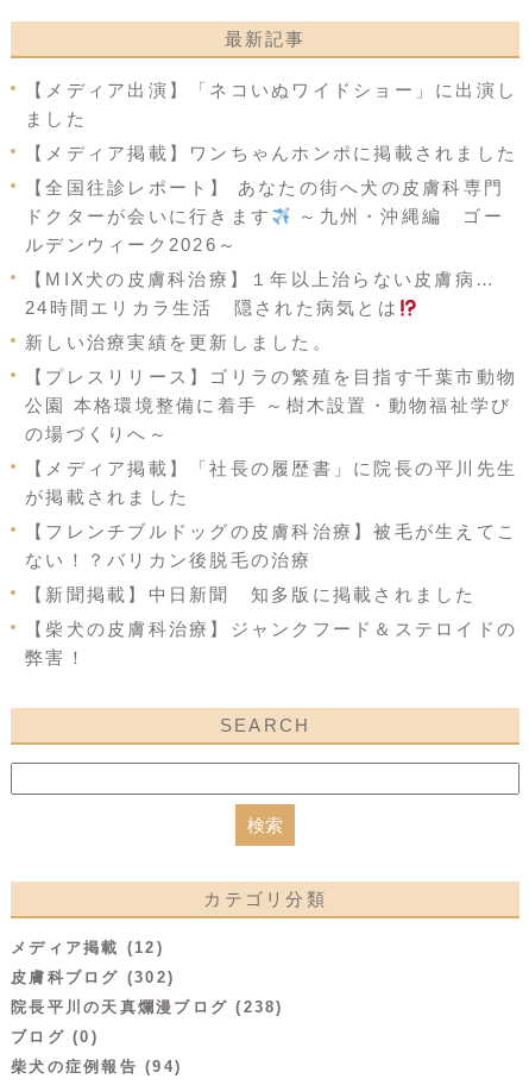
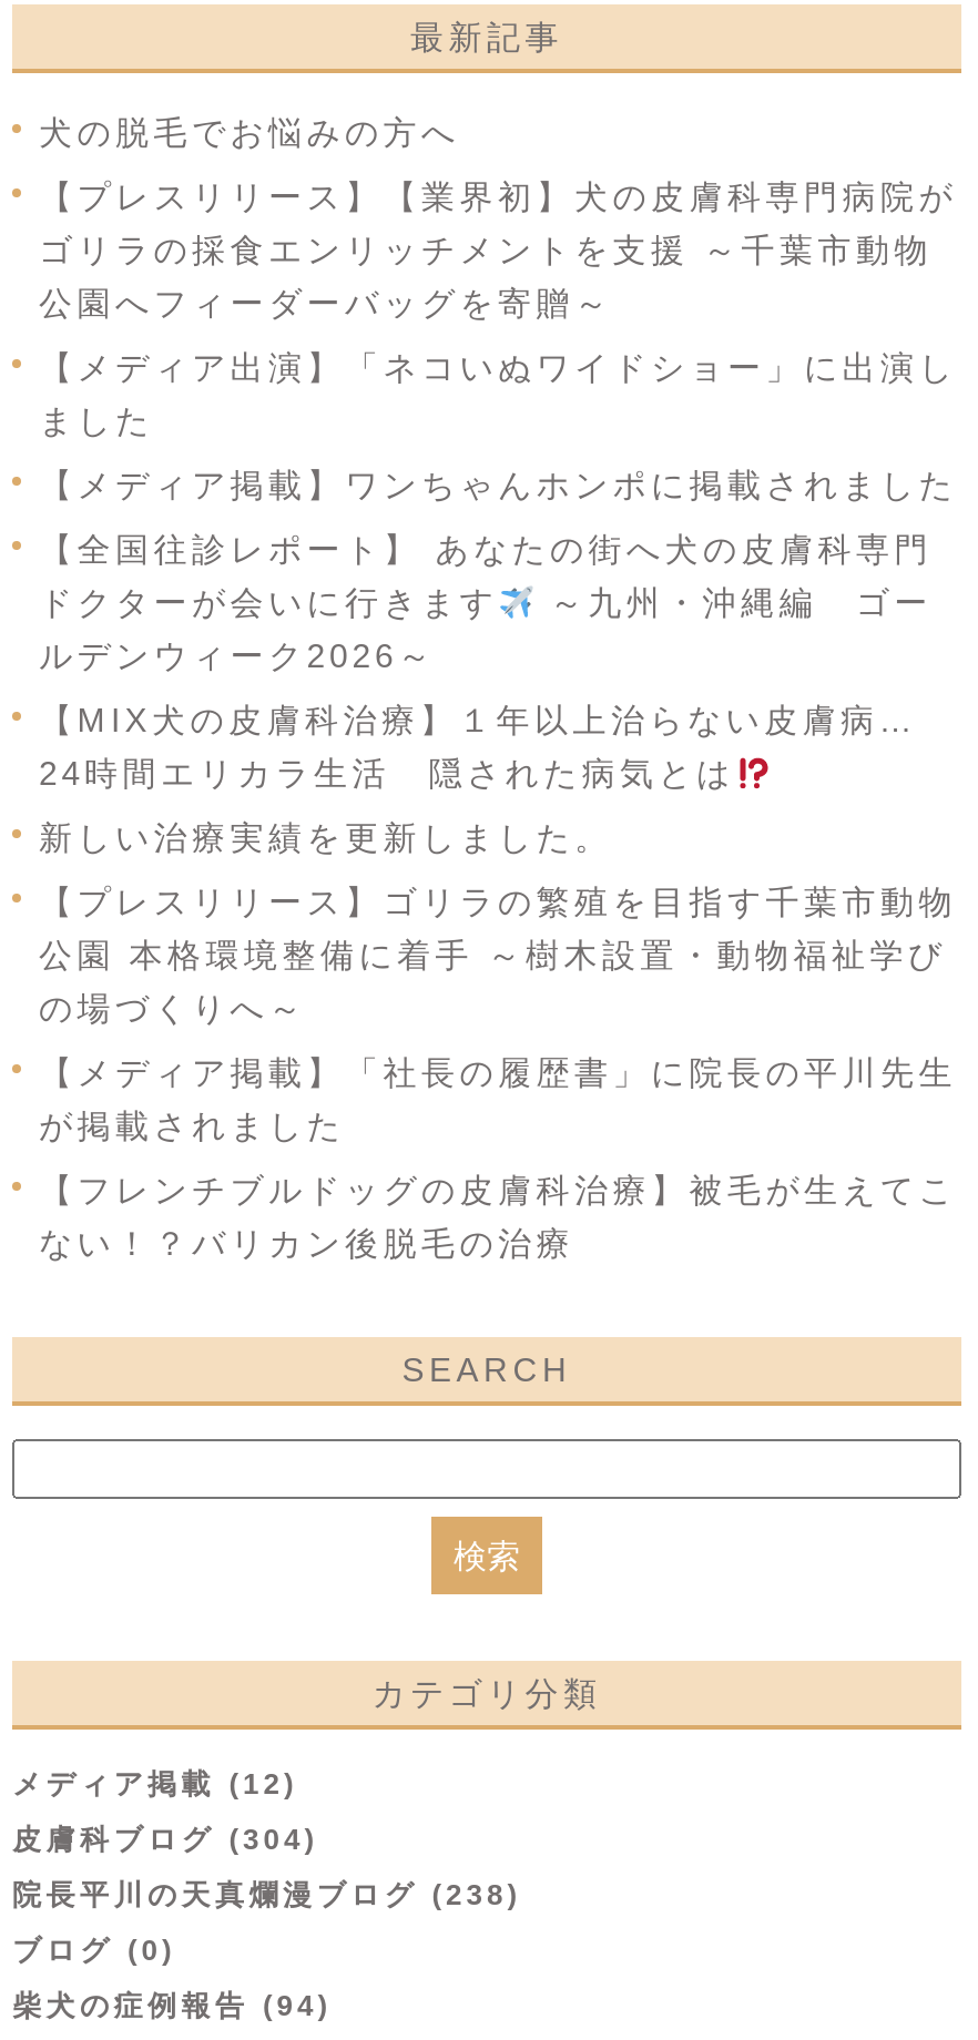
none -> [39,113,957,322] 犬の脱毛でお悩みの方へ | 【プレスリリース】【業界初】犬の皮膚科専門病院が | ゴリラの採食エンリッチメントを支援 ～千葉市動物 | 公園へフィーダーバッグを寄贈～
moved [25,80,517,570] -> [39,348,957,1262]: 【メディア出演】「ネコいぬワイドショー」に出演し | ました | 【メディア掲載】ワンちゃんホンポに掲載されました | ... | 【フレンチブルドッグの皮膚科治療】被毛が生えてこ | ない！？バリカン後脱毛の治療
[25,584,517,668] 【新聞掲載】中日新聞 知多版に掲載されました | 【柴犬の皮膚科治療】ジャンクフード＆ステロイドの | 弊害！ -> none
[11,969,175,986] 皮膚科ブログ (302) -> [12,1823,318,1856] 皮膚科ブログ (304)

